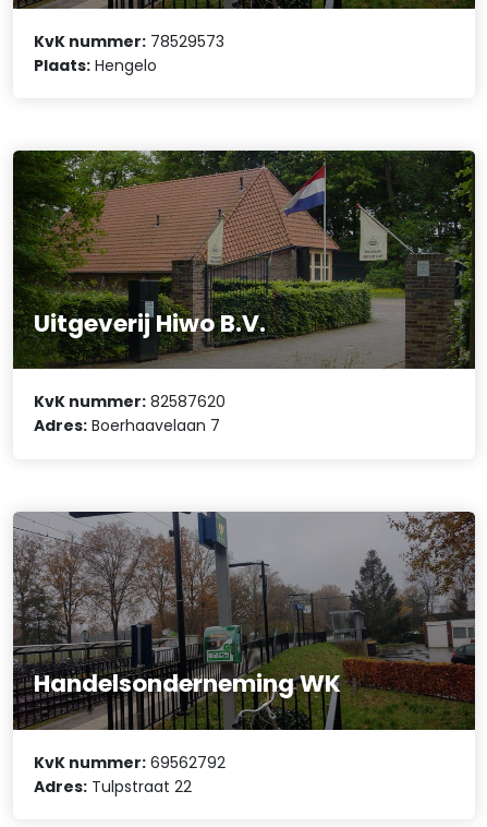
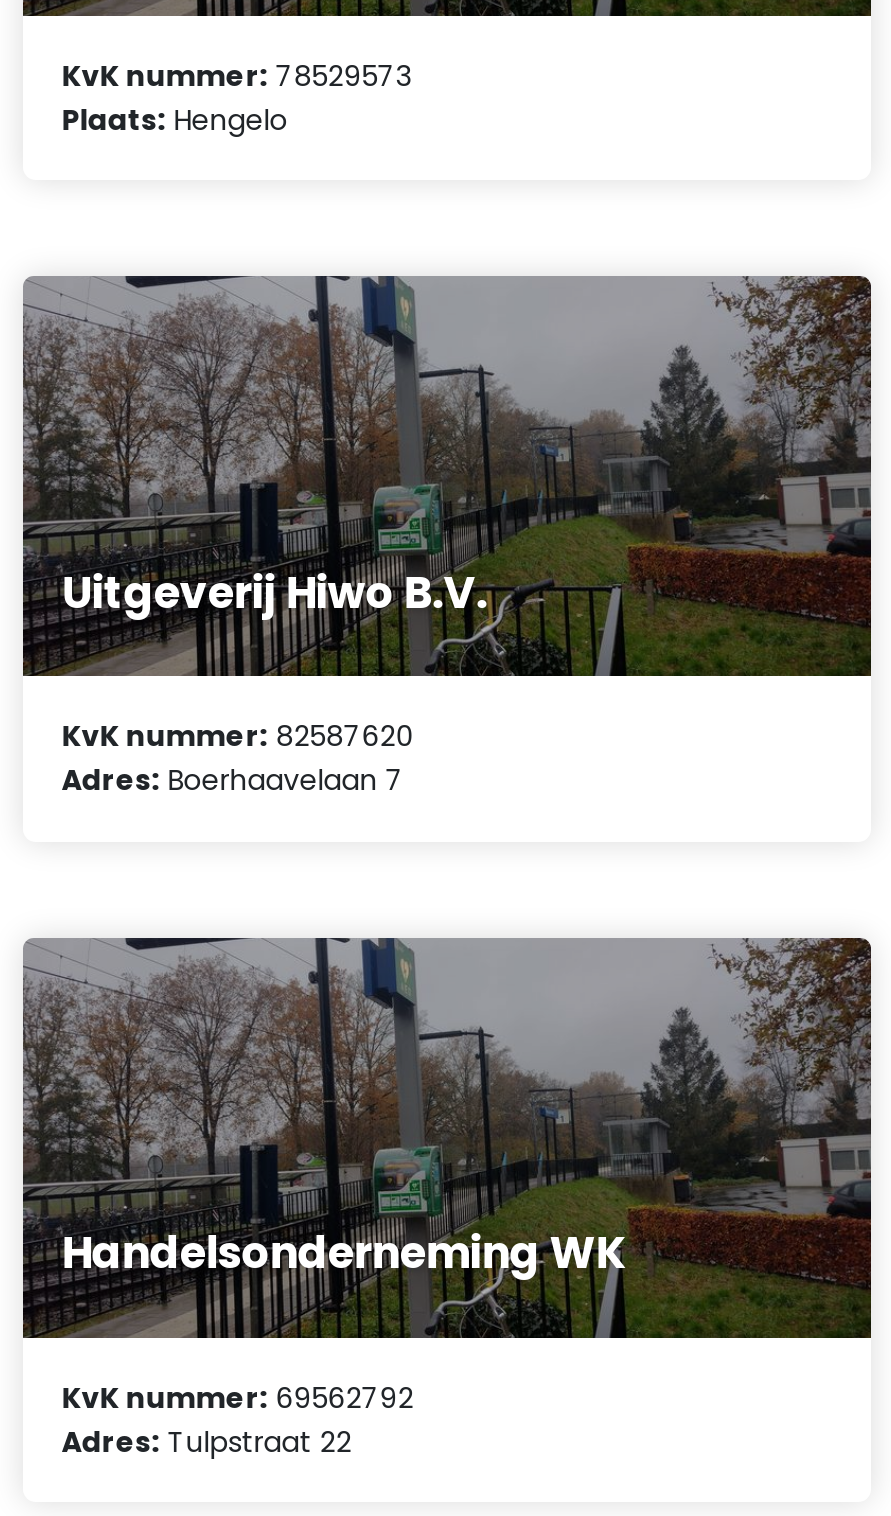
[12,149,475,370] [image] -> [23,276,871,676] [image]

